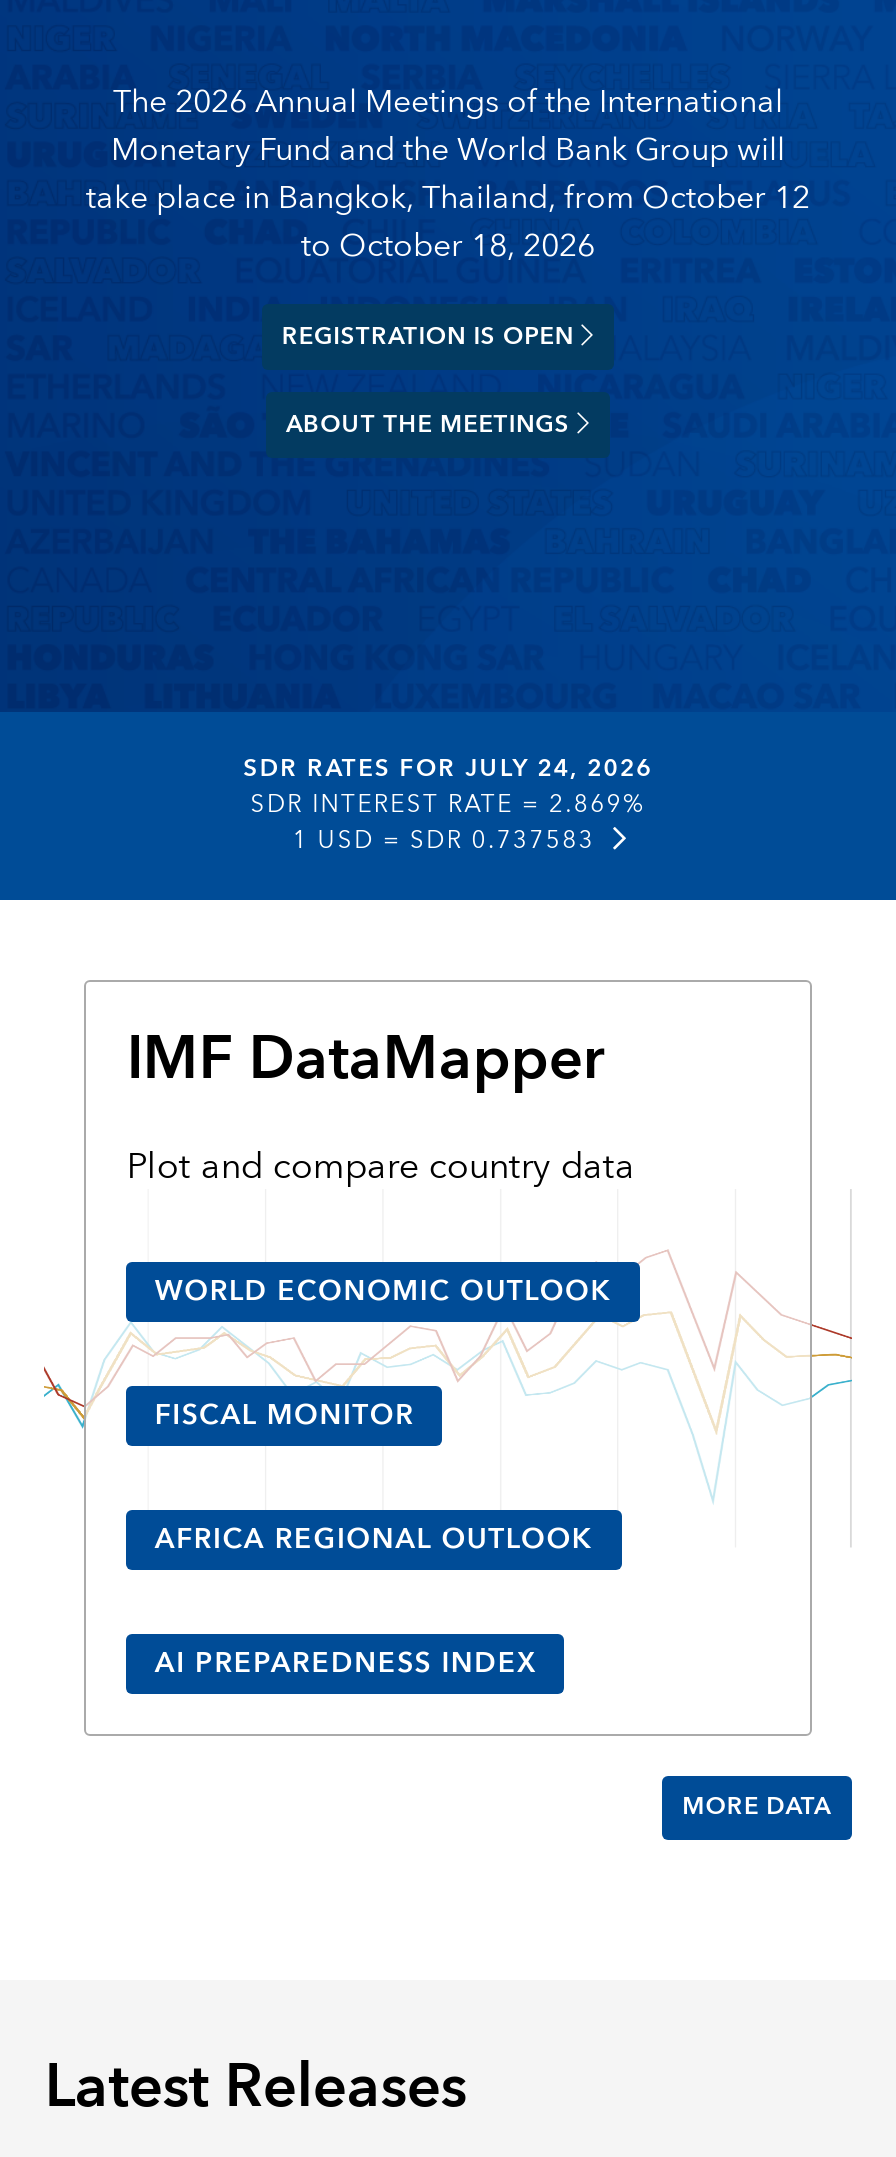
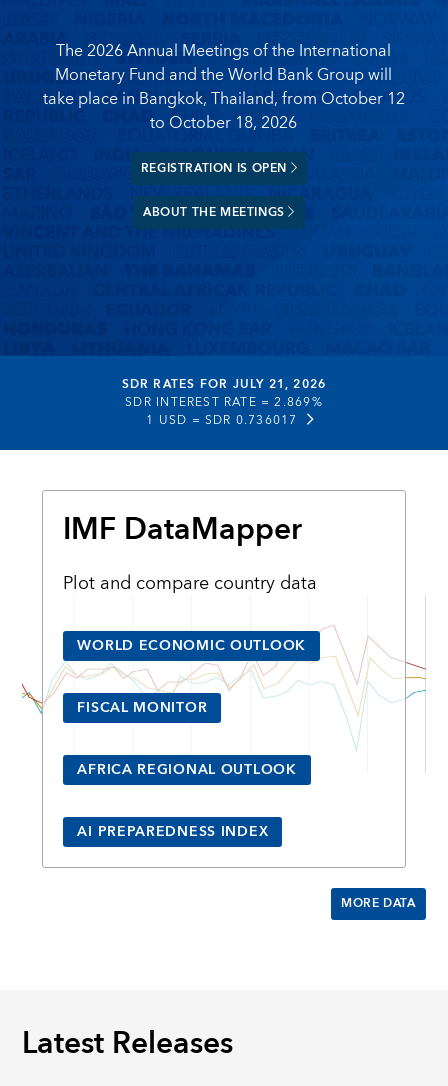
[243,747,653,789] SDR RATES FOR JULY 24, 2026 -> [122,373,326,394] SDR RATES FOR JULY 21, 2026
[293,819,595,861] 1 USD = SDR 0.737583 -> [146,409,297,430] 1 USD = SDR 0.736017

